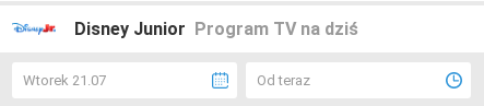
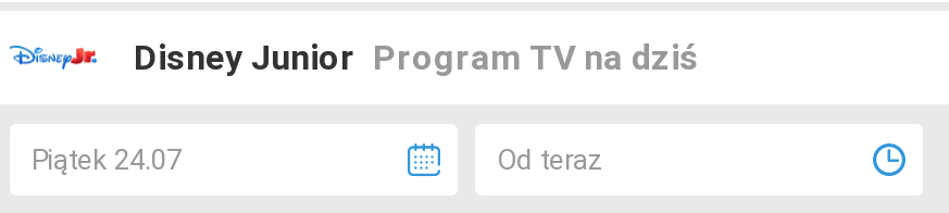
[23,72,106,89] Wtorek 21.07 -> [32,143,182,176] Piątek 24.07

